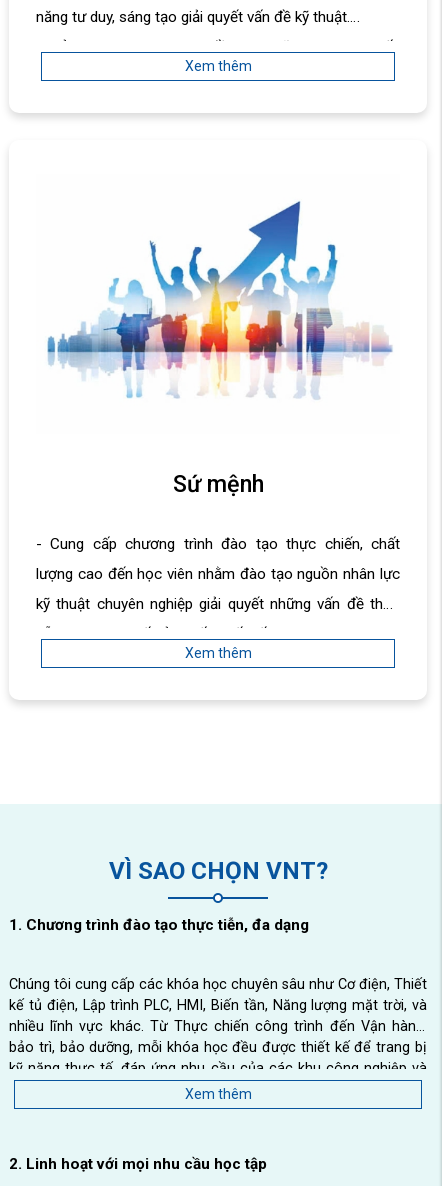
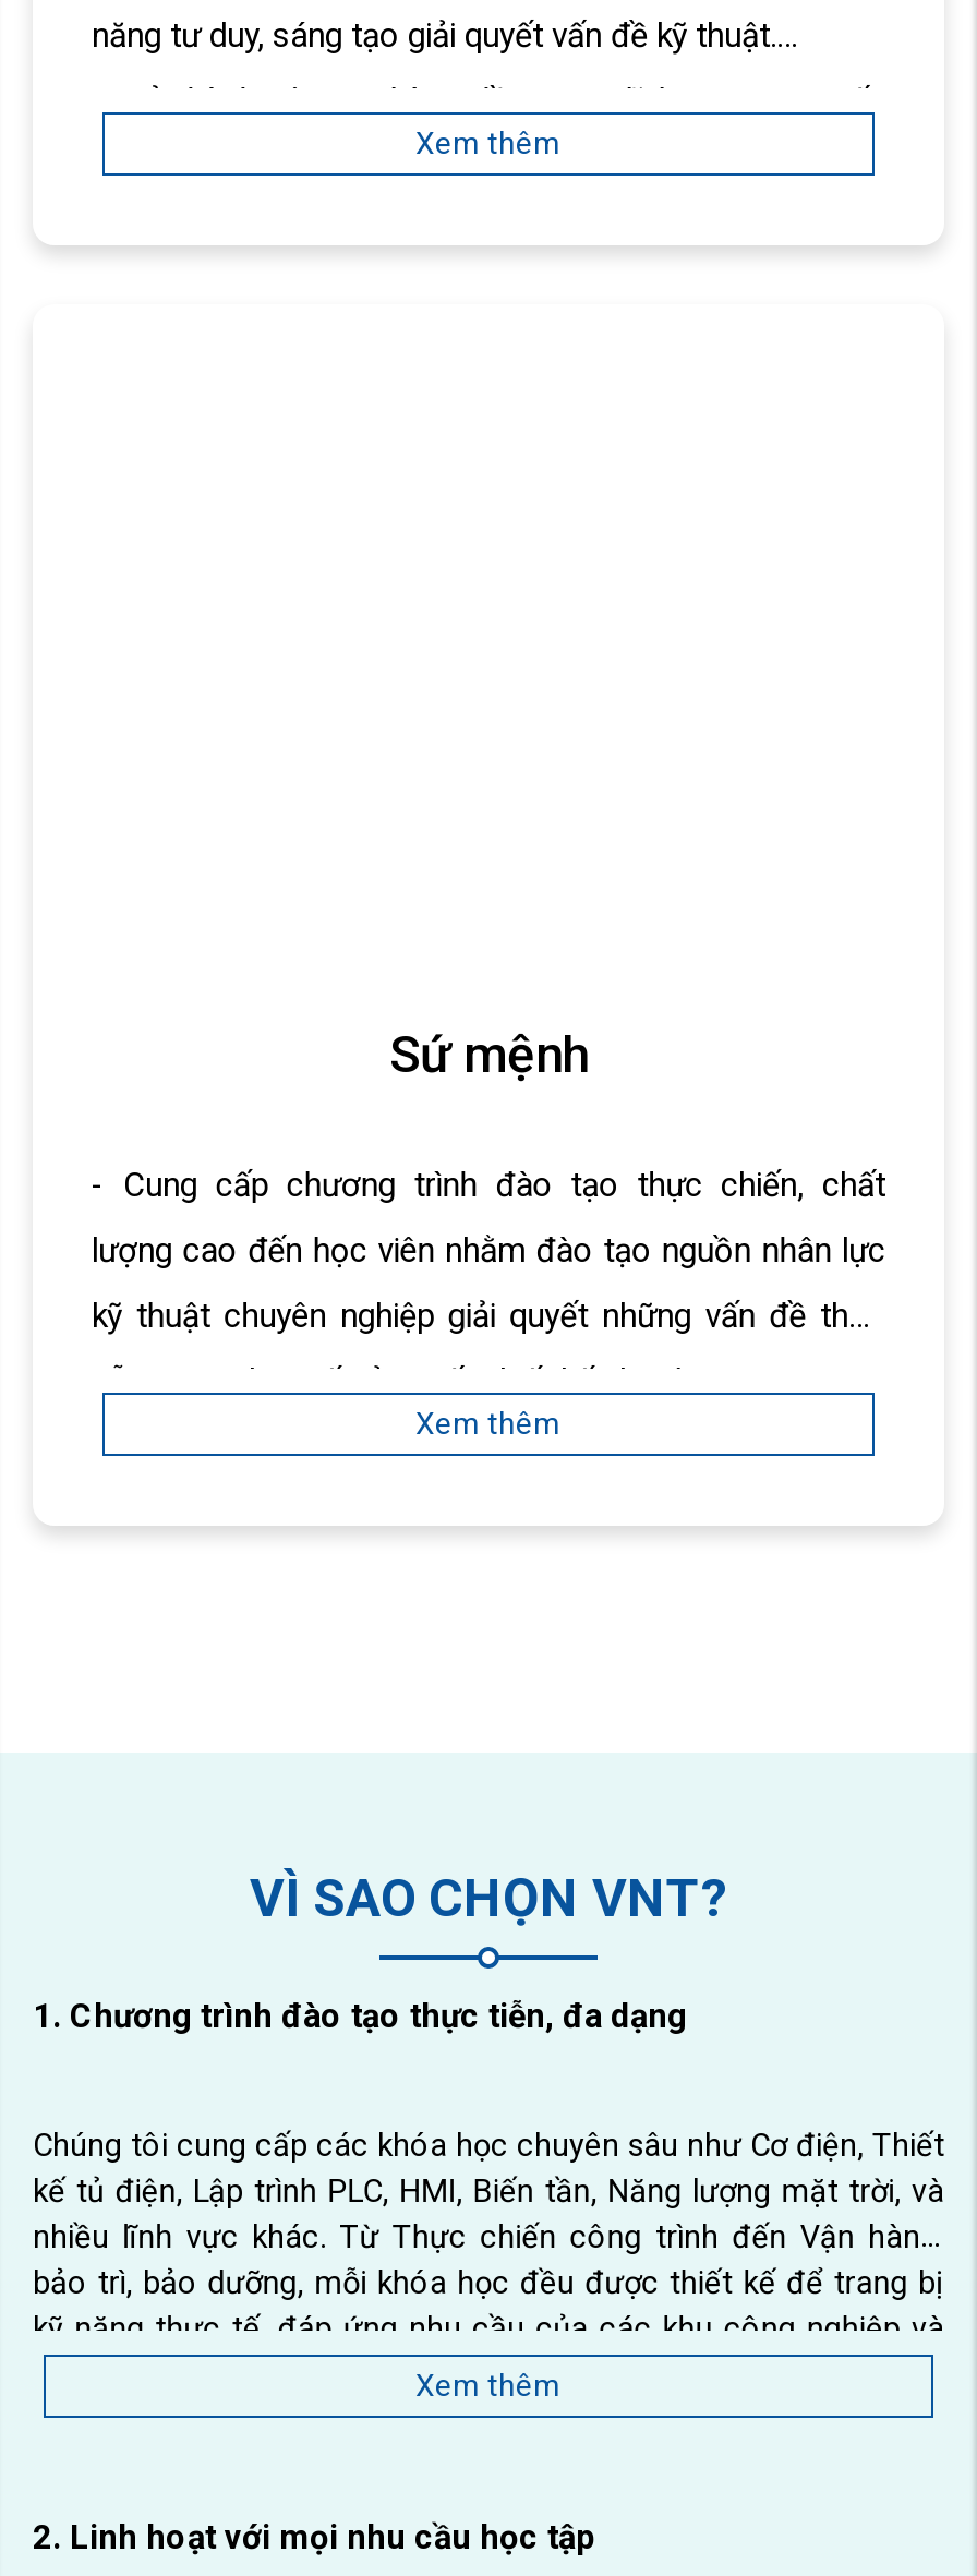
[46,200,393,400] [image] -> none

